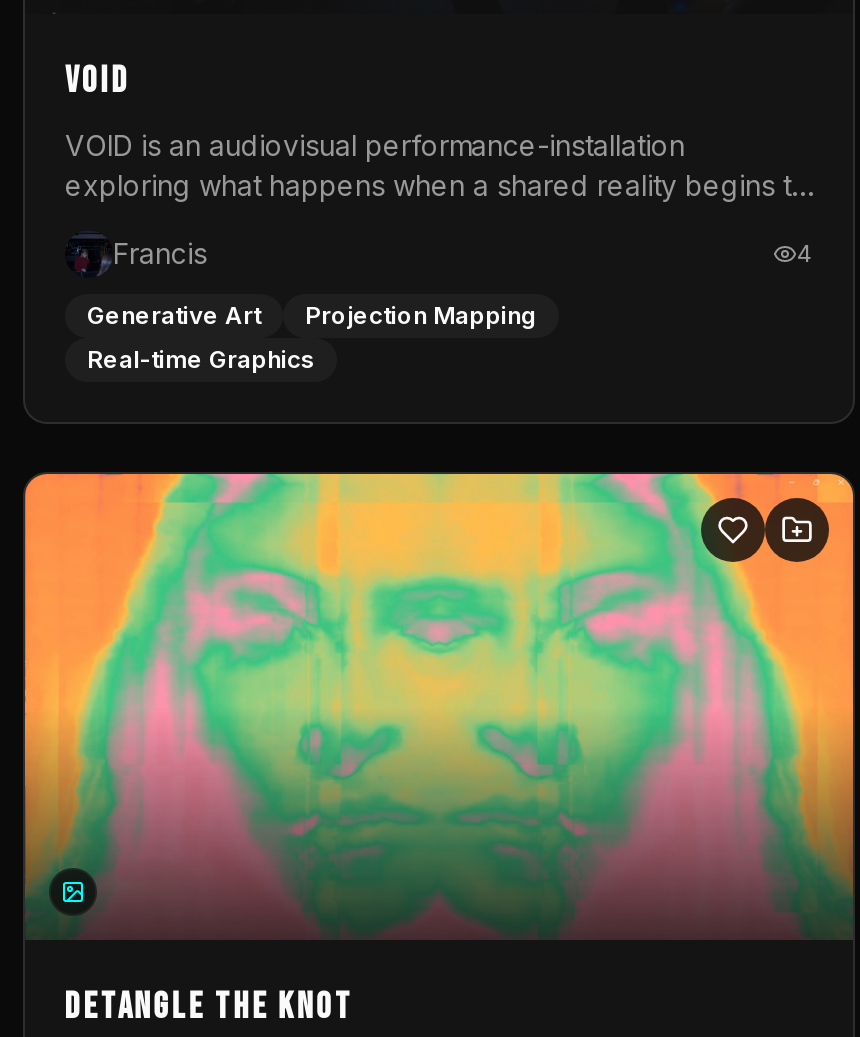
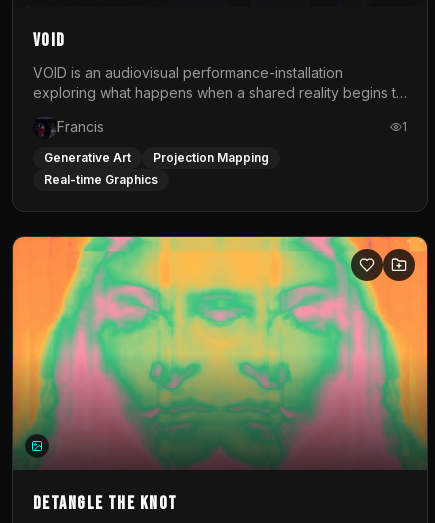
[797,238,813,268] 4 -> [402,119,407,134] 1

